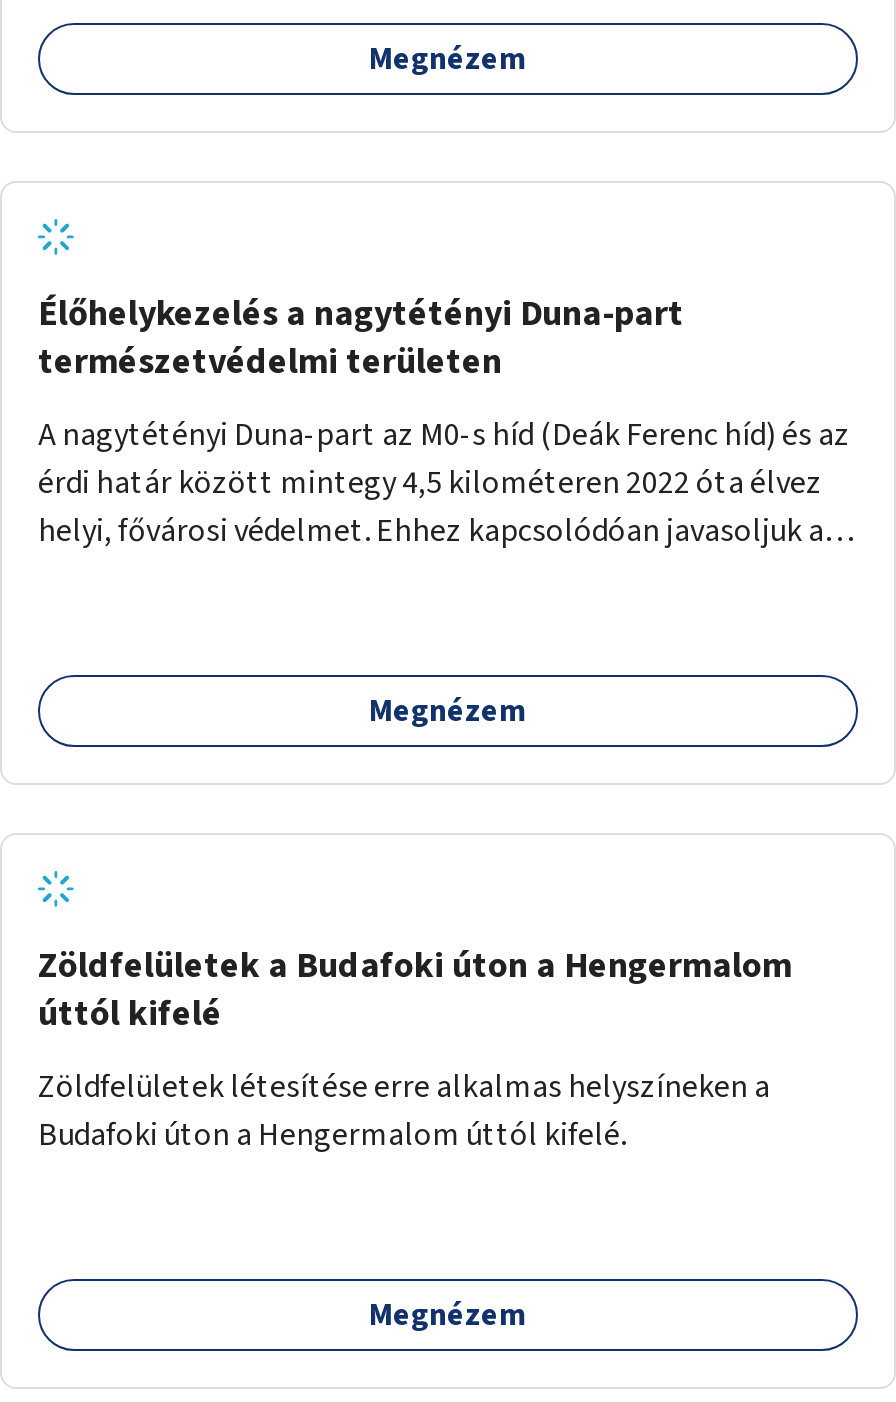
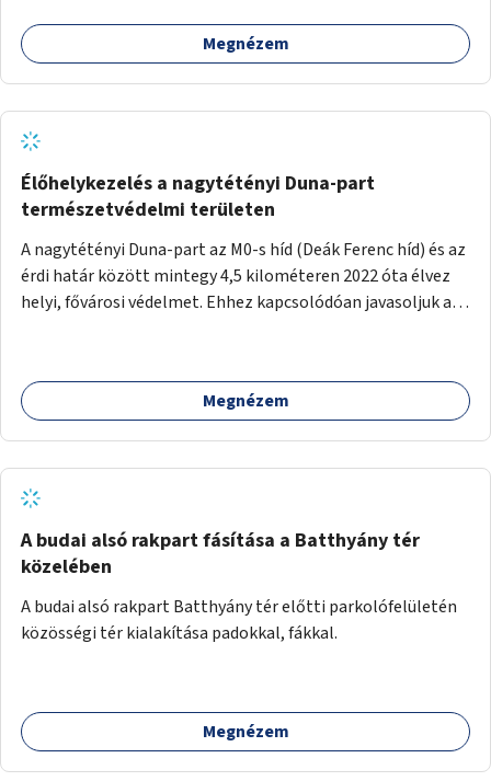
[38,941,792,1039] Zöldfelületek a Budafoki úton a Hengermalom | úttól kifelé -> [21,527,420,580] A budai alsó rakpart fásítása a Batthyány tér | közelében
[38,1065,770,1157] Zöldfelületek létesítése erre alkalmas helyszíneken a | Budafoki úton a Hengermalom úttól kifelé. -> [21,595,457,645] A budai alsó rakpart Batthyány tér előtti parkolófelületén | közösségi tér kialakítása padokkal, fákkal.

